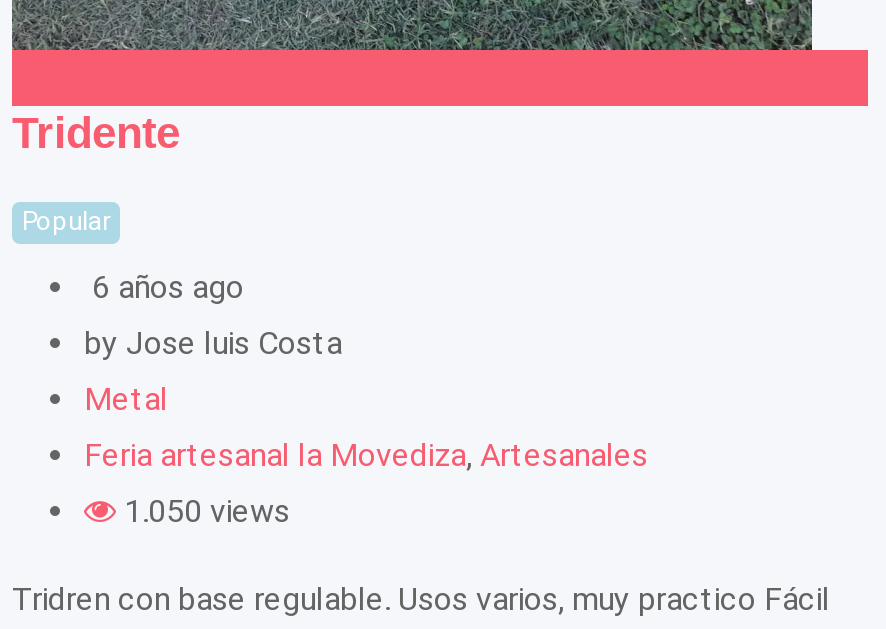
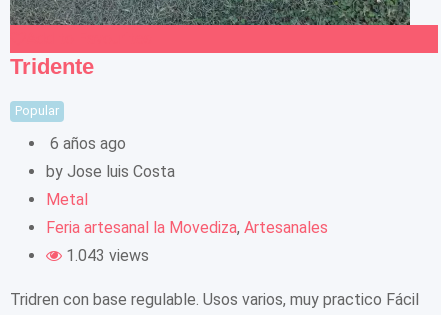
[124,492,290,530] 1.050 views -> [66,246,149,265] 1.043 views

